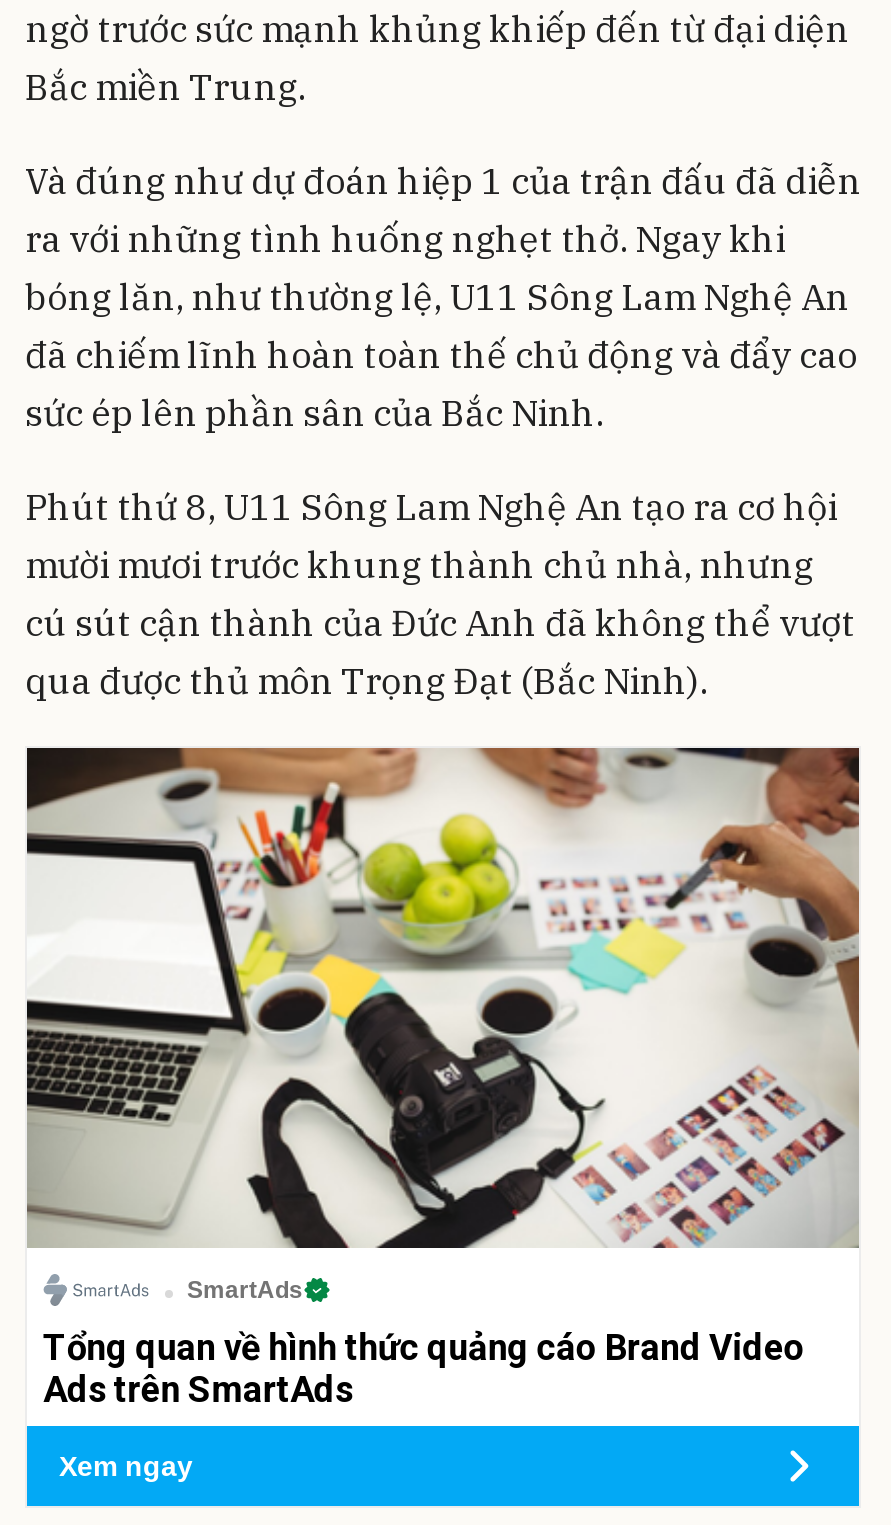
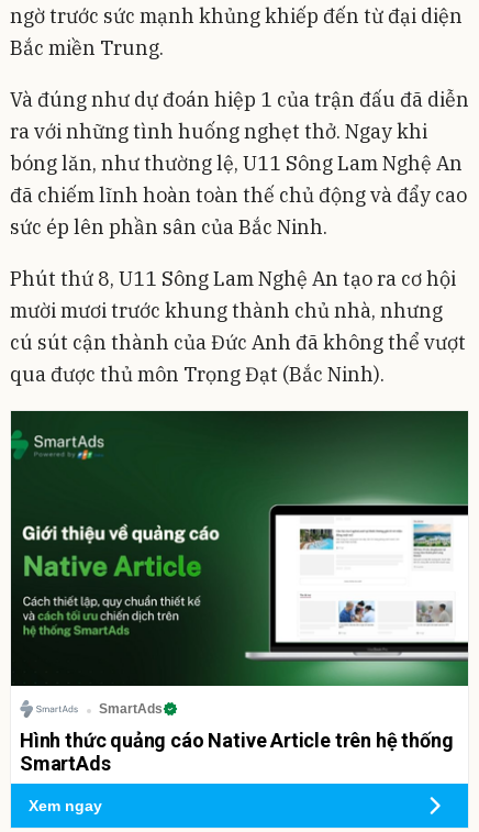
[25,746,861,1410] [image] | Tổng quan về hình thức quảng cáo Brand Video | Ads trên SmartAds -> [10,410,469,775] [image] | Hình thức quảng cáo Native Article trên hệ thống | SmartAds

